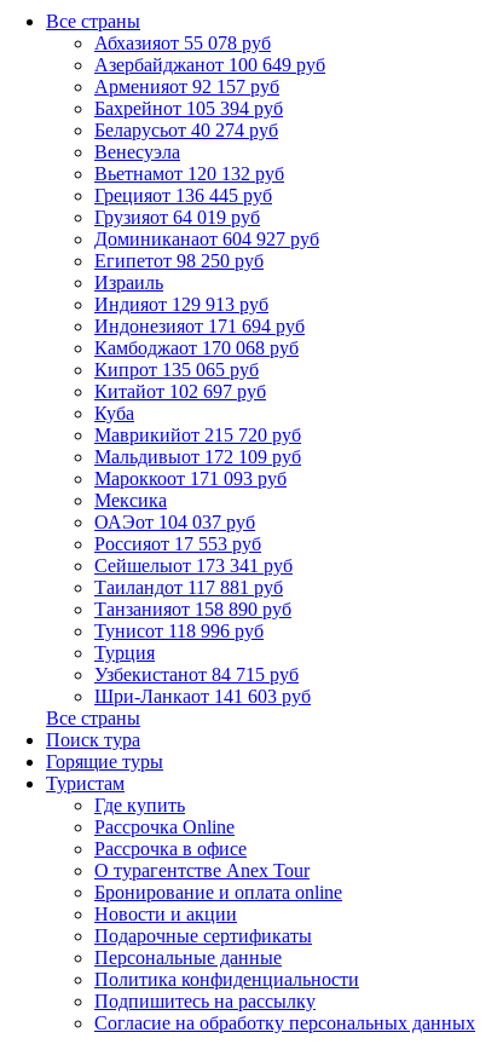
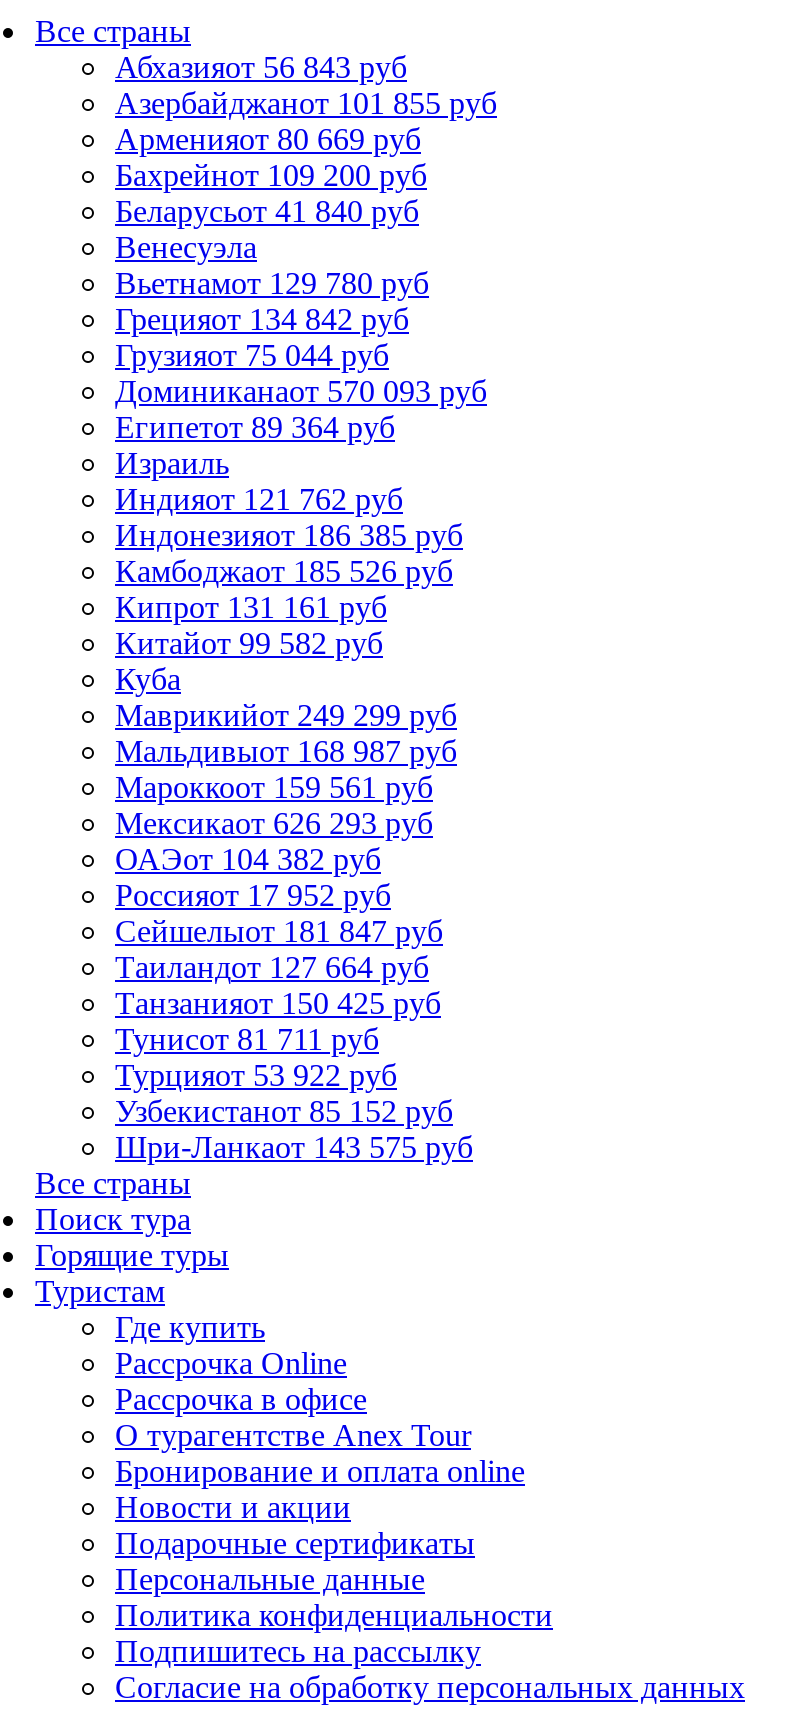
[94,33,271,53] Абхазияот 55 078 руб -> [115,50,407,84] Абхазияот 56 843 руб
[94,54,325,75] Азербайджанот 100 649 руб -> [115,86,497,120] Азербайджанот 101 855 руб
[94,76,279,97] Арменияот 92 157 руб -> [115,122,421,156] Арменияот 80 669 руб
[94,98,283,119] Бахрейнот 105 394 руб -> [115,158,427,192] Бахрейнот 109 200 руб
[94,120,278,140] Беларусьот 40 274 руб -> [115,194,419,228] Беларусьот 41 840 руб
[94,163,284,184] Вьетнамот 120 132 руб -> [115,266,429,300] Вьетнамот 129 780 руб
[94,185,272,206] Грецияот 136 445 руб -> [115,302,409,336] Грецияот 134 842 руб
[94,207,260,227] Грузияот 64 019 руб -> [115,338,389,372] Грузияот 75 044 руб
[94,229,319,249] Доминиканаот 604 927 руб -> [115,374,487,408] Доминиканаот 570 093 руб
[94,250,264,271] Египетот 98 250 руб -> [115,410,395,444] Египетот 89 364 руб
[94,294,268,315] Индияот 129 913 руб -> [115,482,403,516] Индияот 121 762 руб
[94,316,305,336] Индонезияот 171 694 руб -> [115,518,463,552] Индонезияот 186 385 руб
[94,338,299,358] Камбоджаот 170 068 руб -> [115,554,453,588] Камбоджаот 185 526 руб
[94,359,259,380] Кипрот 135 065 руб -> [115,590,387,624] Кипрот 131 161 руб
[94,381,266,402] Китайот 102 697 руб -> [115,626,383,660] Китайот 99 582 руб
[94,425,311,706] Маврикийот 215 720 руб | Мальдивыот 172 109 руб | Мароккоот 171 093 руб | Мексика | ОАЭот 104 037 руб | Россияот 17 553 руб | Сейшелыот 173 341 руб | Таиландот 117 881 руб | Танзанияот 158 890 руб | Тунисот 118 996 руб | Турция | Узбекистанот 84 715 руб | Шри-Ланкаот 141 603 руб -> [115,698,473,1164] Маврикийот 249 299 руб | Мальдивыот 168 987 руб | Мароккоот 159 561 руб | Мексикаот 626 293 руб | ОАЭот 104 382 руб | Россияот 17 952 руб | Сейшелыот 181 847 руб | Таиландот 127 664 руб | Танзанияот 150 425 руб | Тунисот 81 711 руб | Турцияот 53 922 руб | Узбекистанот 85 152 руб | Шри-Ланкаот 143 575 руб

